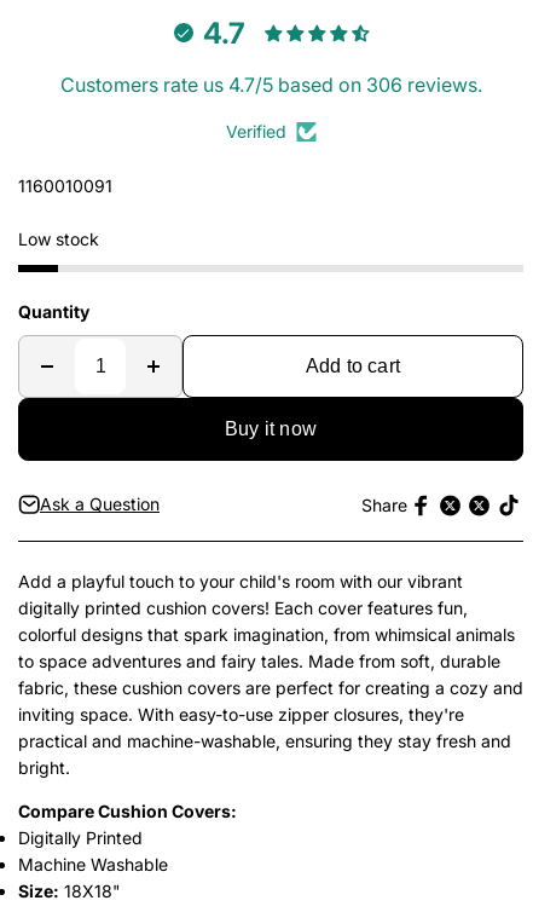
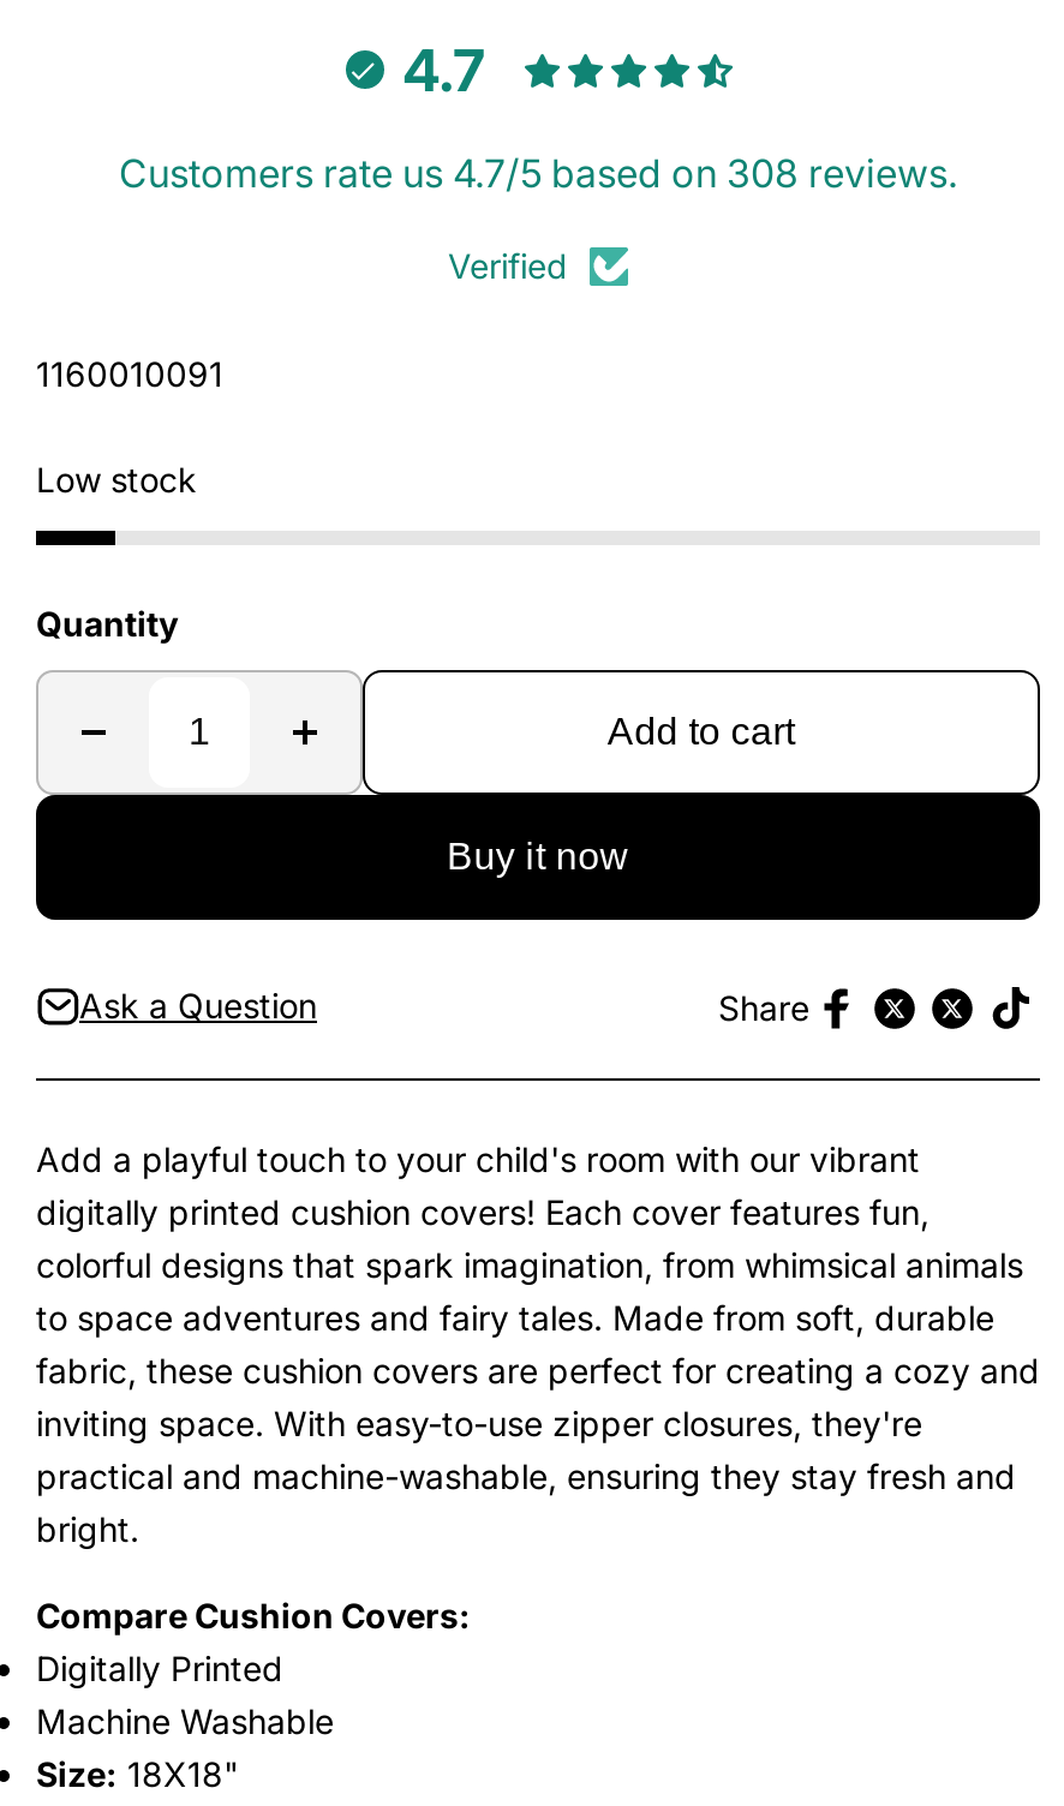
[60,73,482,97] Customers rate us 4.7/5 based on 306 reviews. -> [119,149,957,197] Customers rate us 4.7/5 based on 308 reviews.

